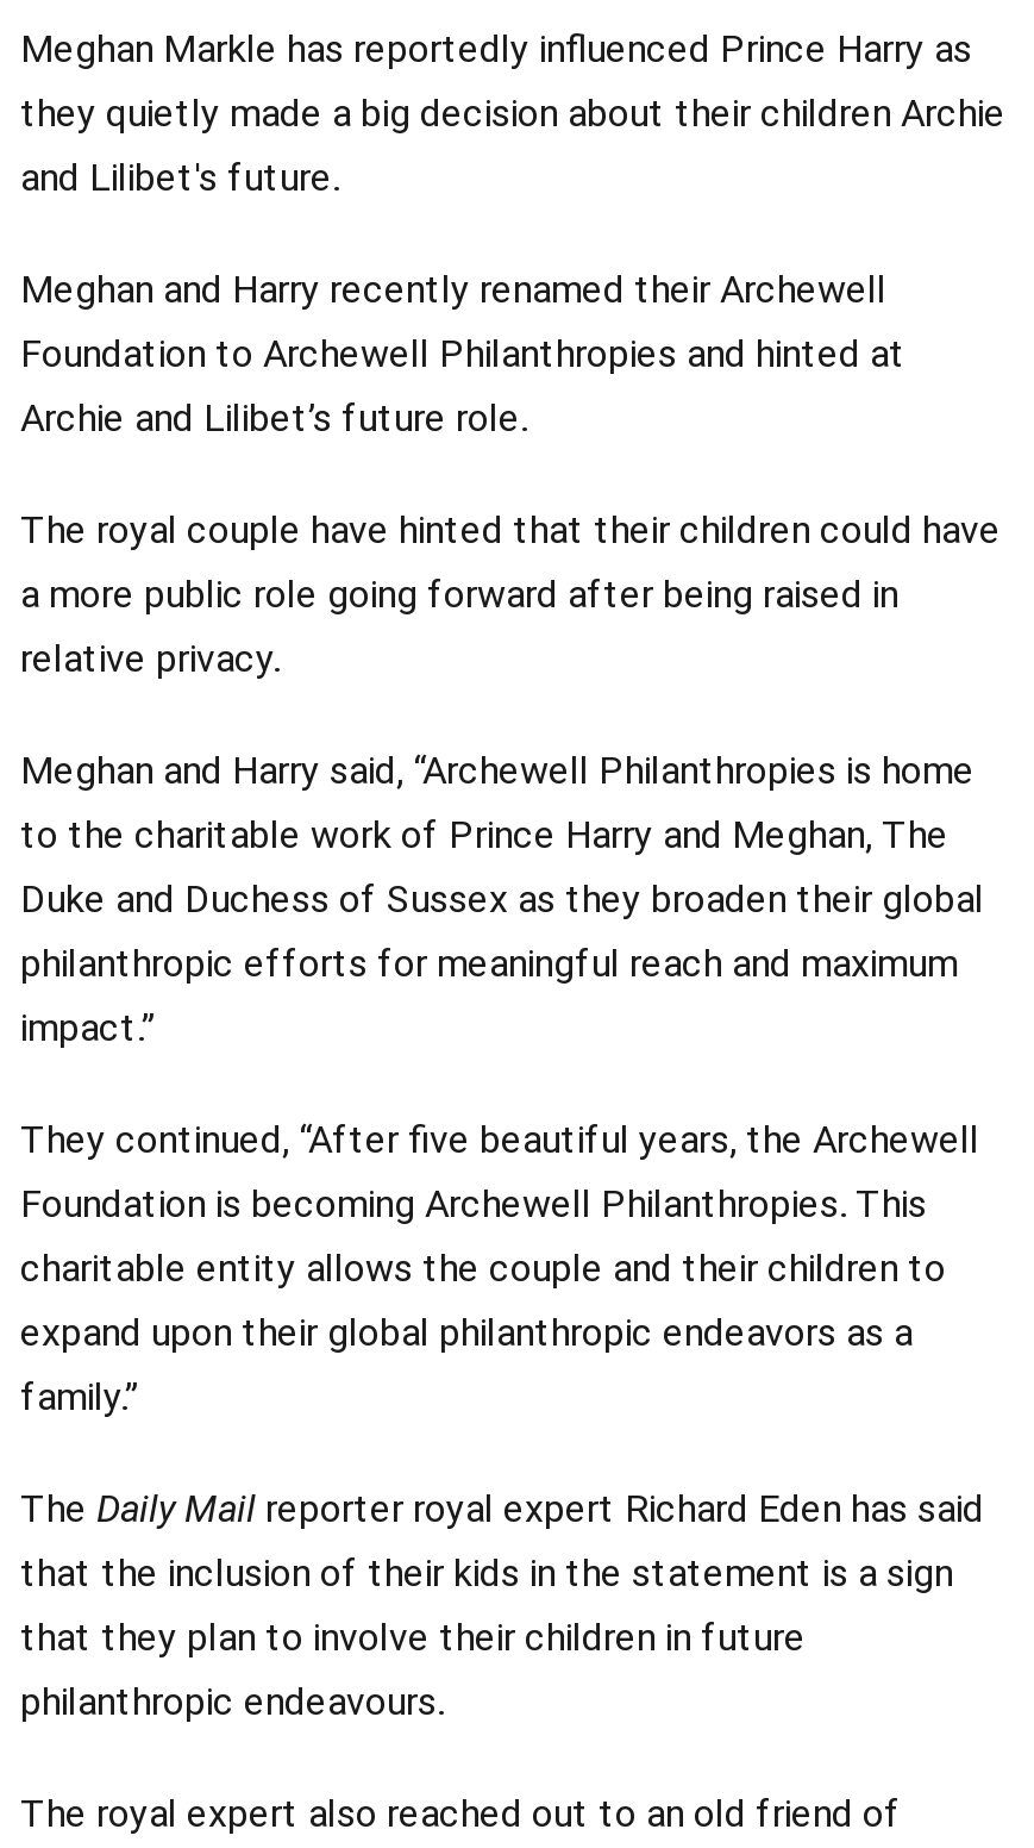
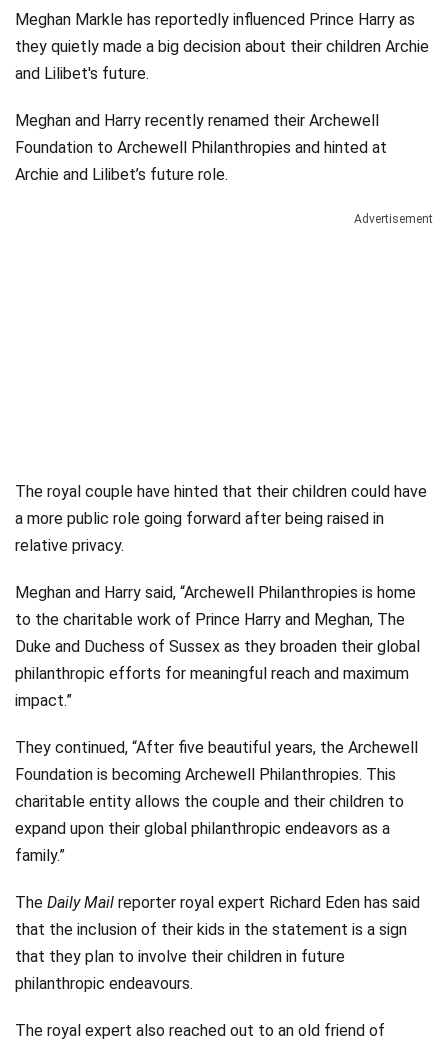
none -> [354,212,433,226] Advertisement

